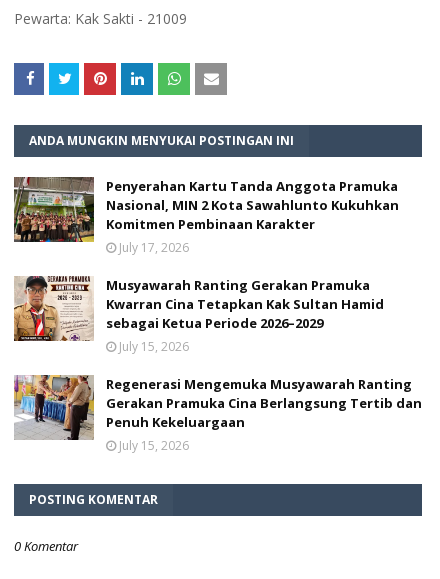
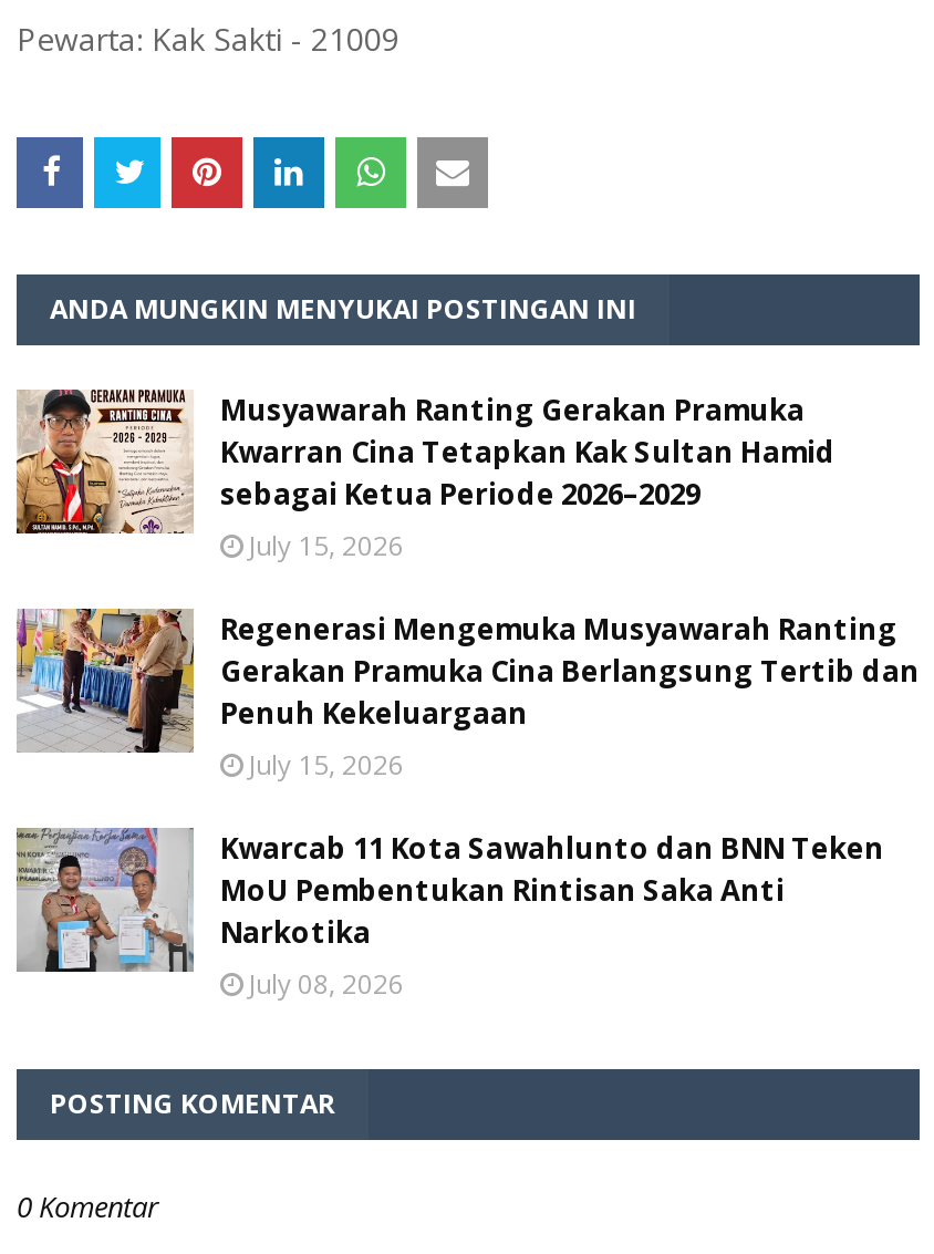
[13,177,399,256] [image] | Penyerahan Kartu Tanda Anggota Pramuka | Nasional, MIN 2 Kota Sawahlunto Kukuhkan | Komitmen Pembinaan Karakter | July 17, 2026 -> none
moved [13,274,422,454] -> [14,385,920,784]: [image] | Musyawarah Ranting Gerakan Pramuka | Kwarran Cina Tetapkan Kak Sultan Hamid | ... | Penuh Kekeluargaan | July 15, 2026
none -> [17,826,884,1004] [image] | Kwarcab 11 Kota Sawahlunto dan BNN Teken | MoU Pembentukan Rintisan Saka Anti | Narkotika | July 08, 2026

